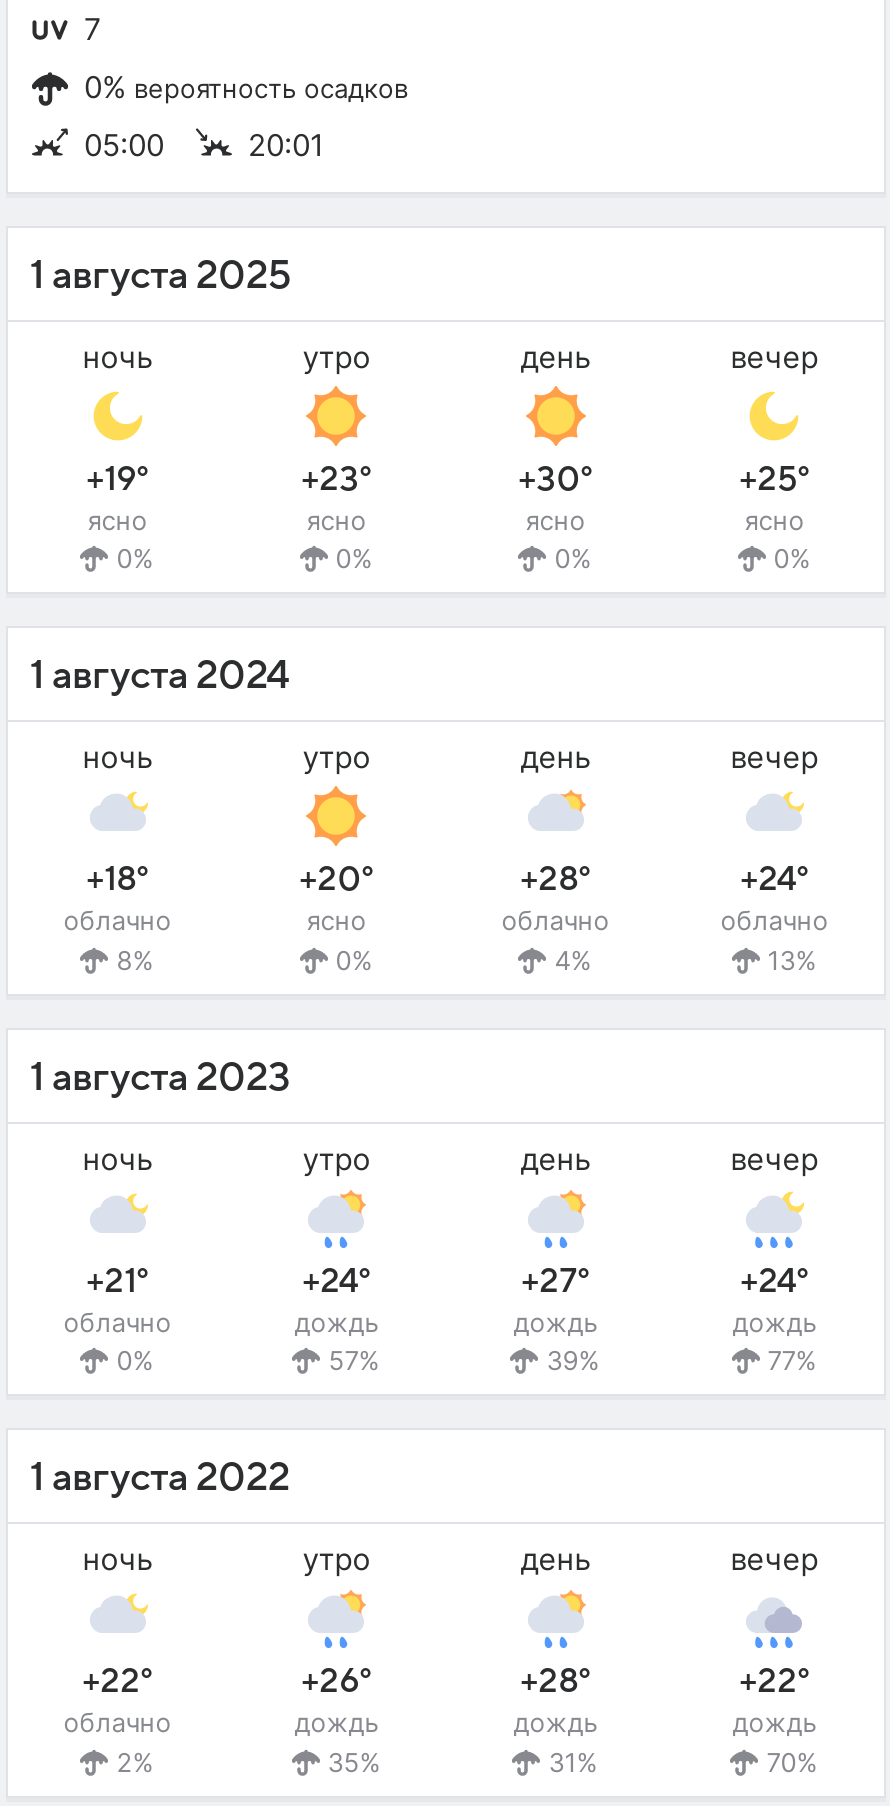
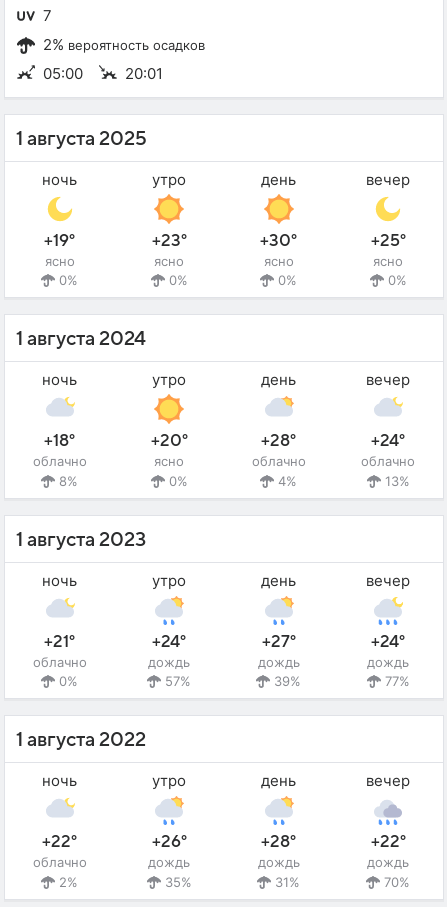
[84,68,408,106] 0% вероятность осадков -> [43,35,205,54] 2% вероятность осадков

